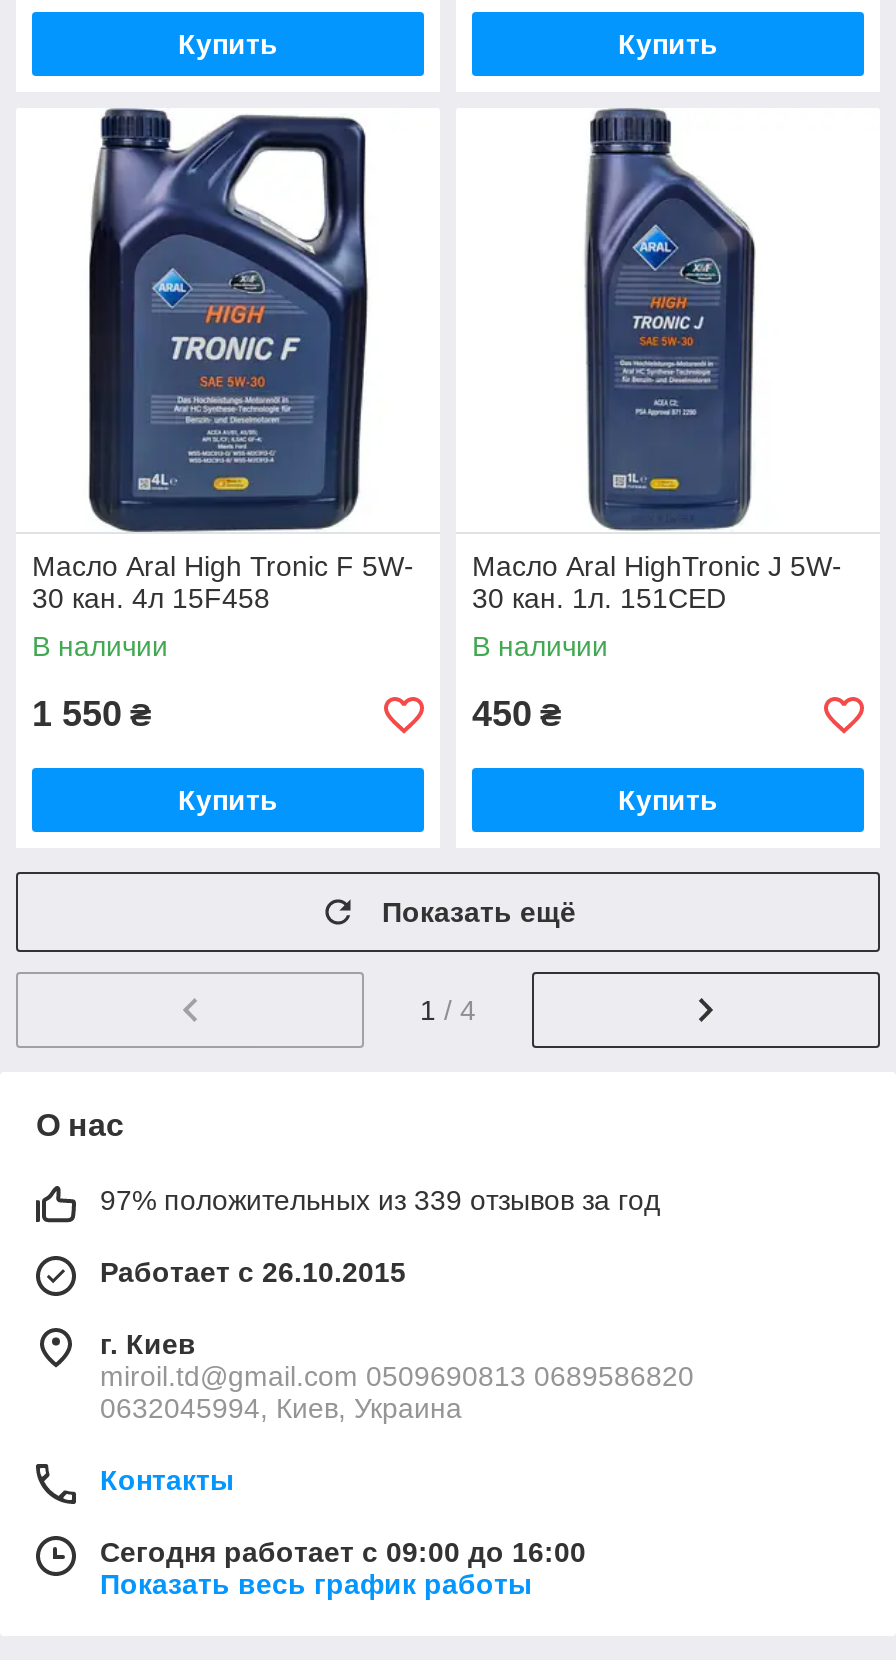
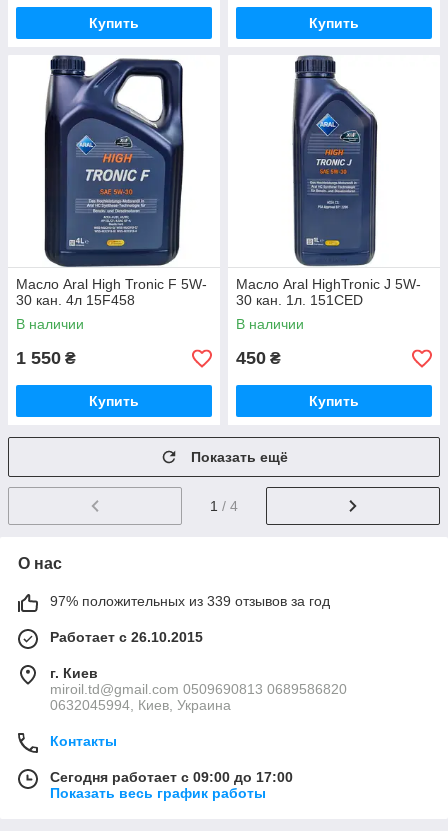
[100,1537,586,1569] Сегодня работает с 09:00 до 16:00 -> [50,769,293,785] Сегодня работает с 09:00 до 17:00

